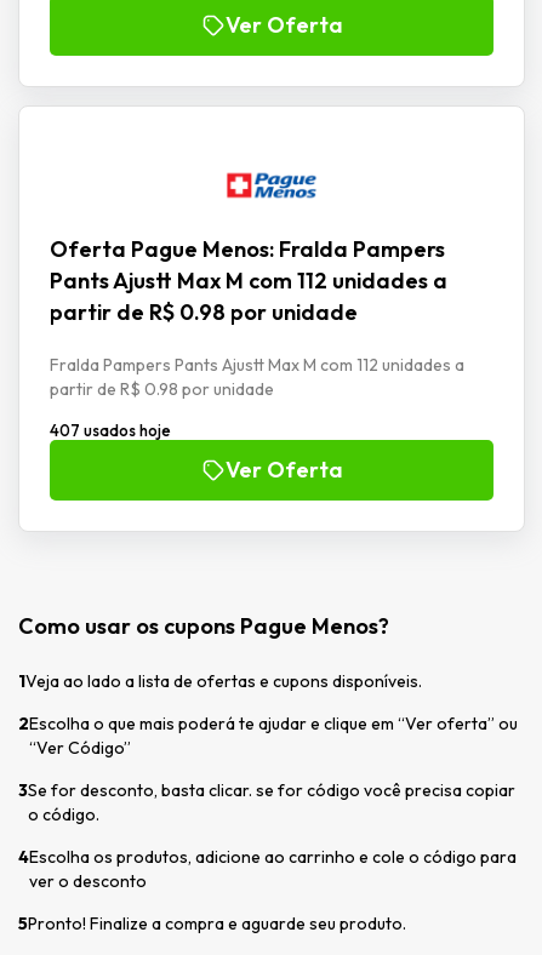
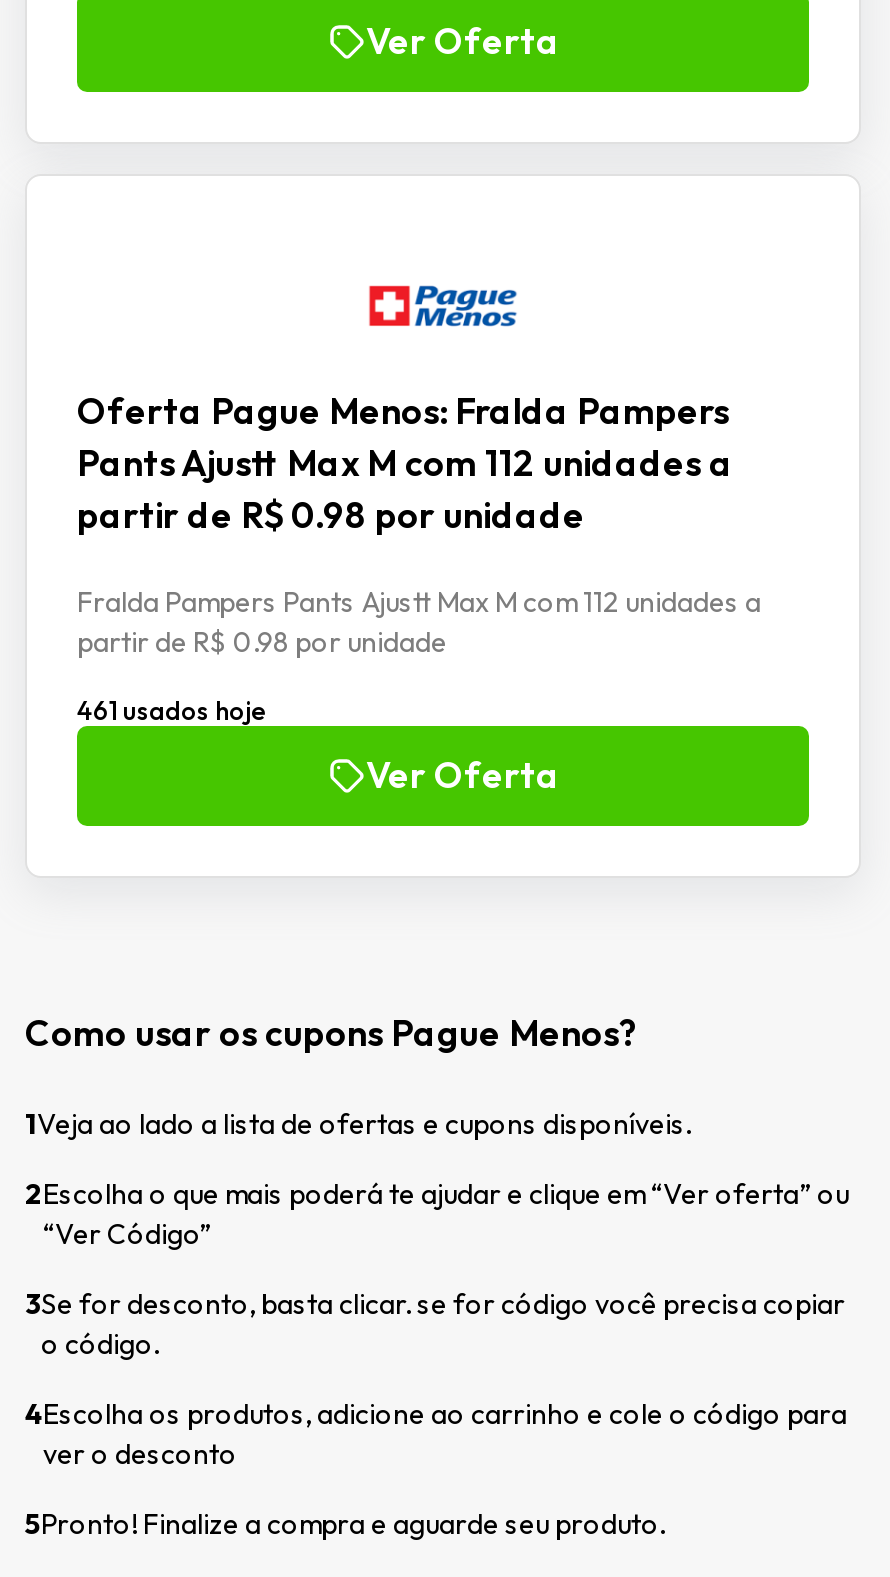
[50,421,171,440] 407 usados hoje -> [77,694,267,726] 461 usados hoje

